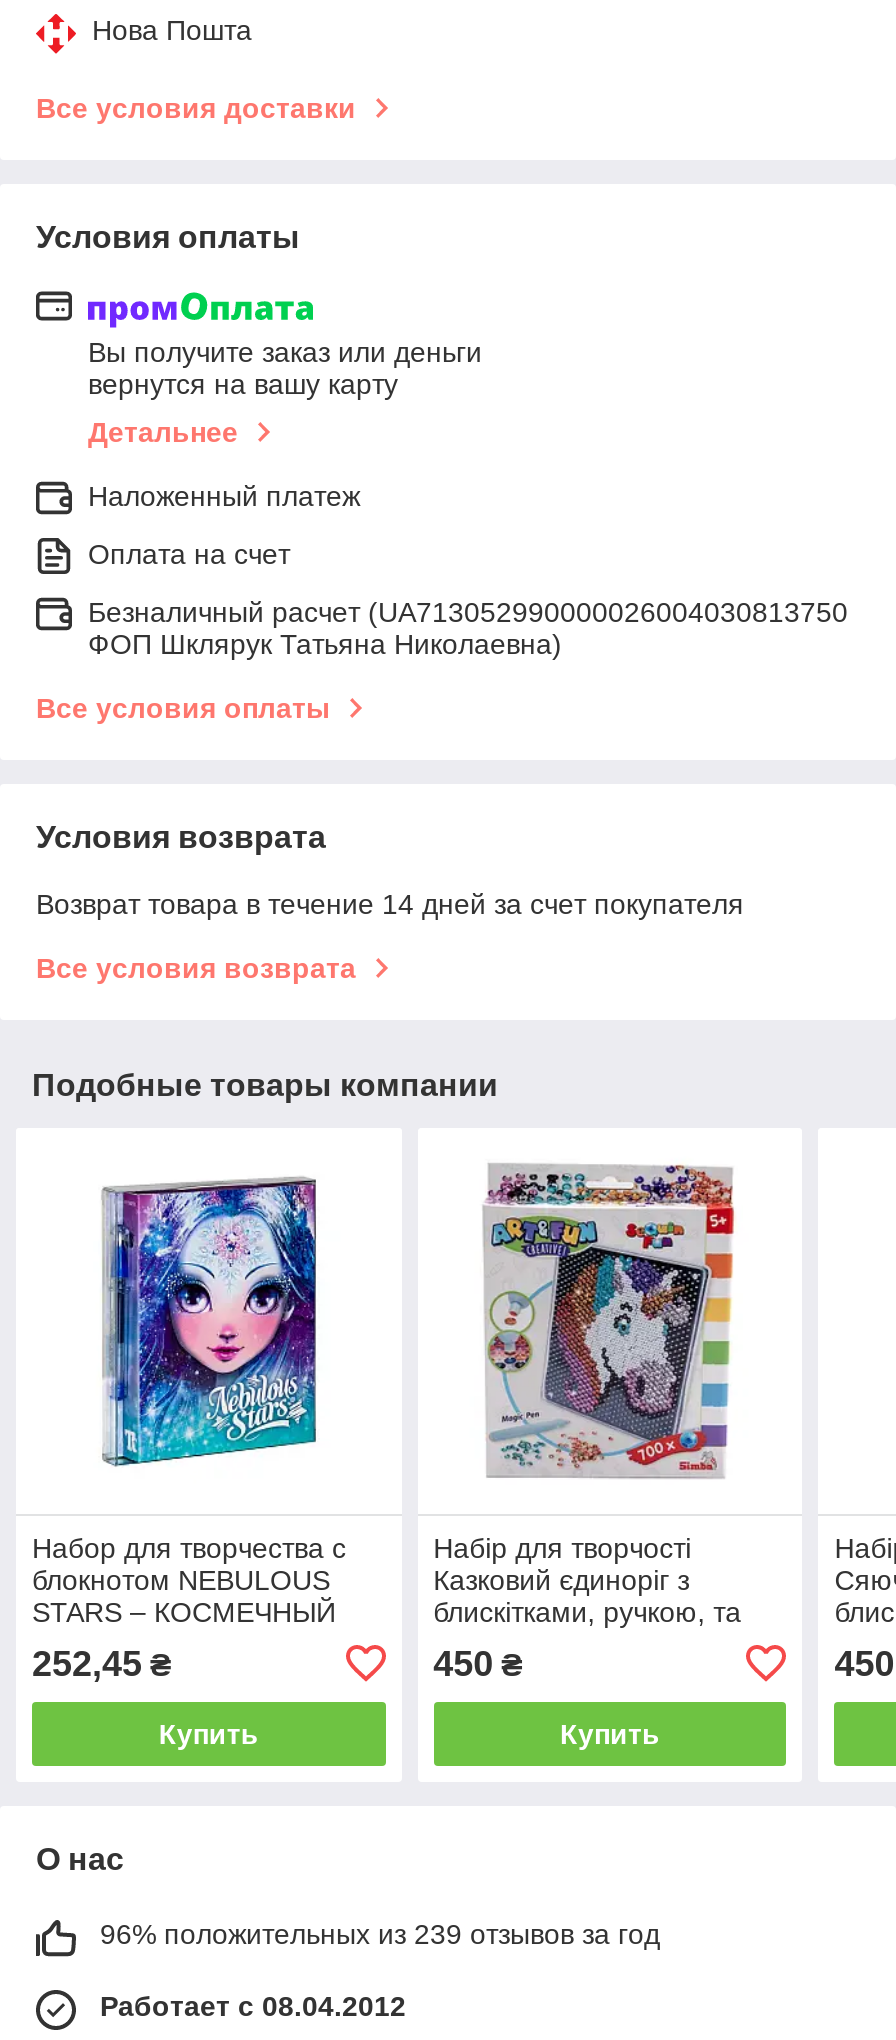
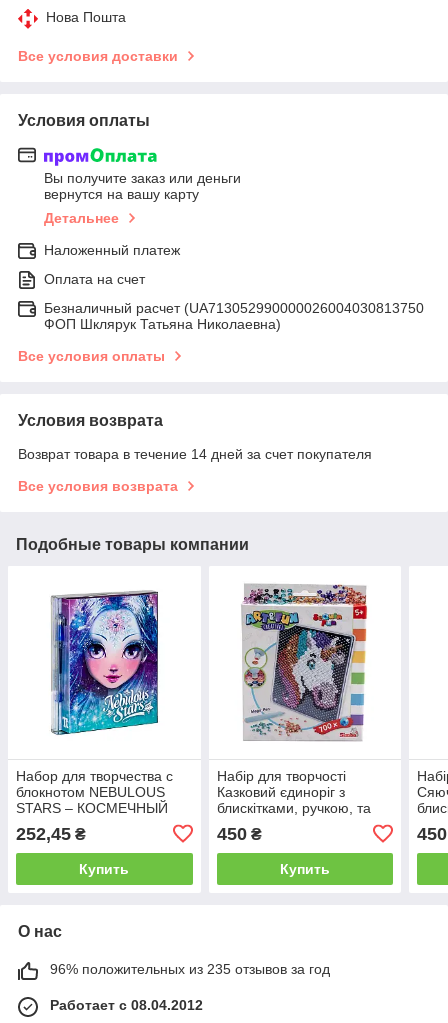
[100,1918,660,1950] 96% положительных из 239 отзывов за год -> [50,961,330,977] 96% положительных из 235 отзывов за год

